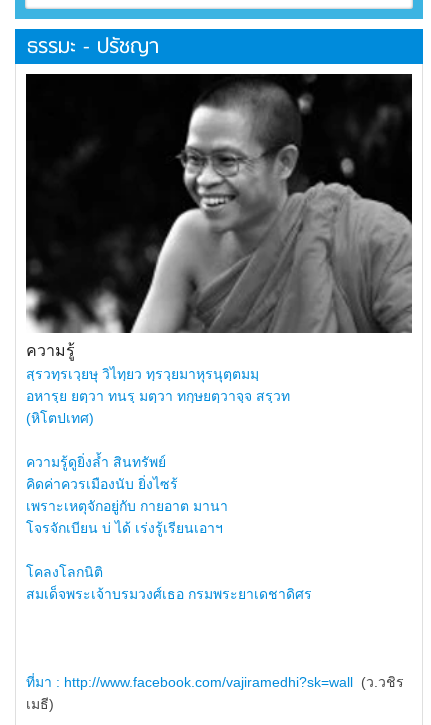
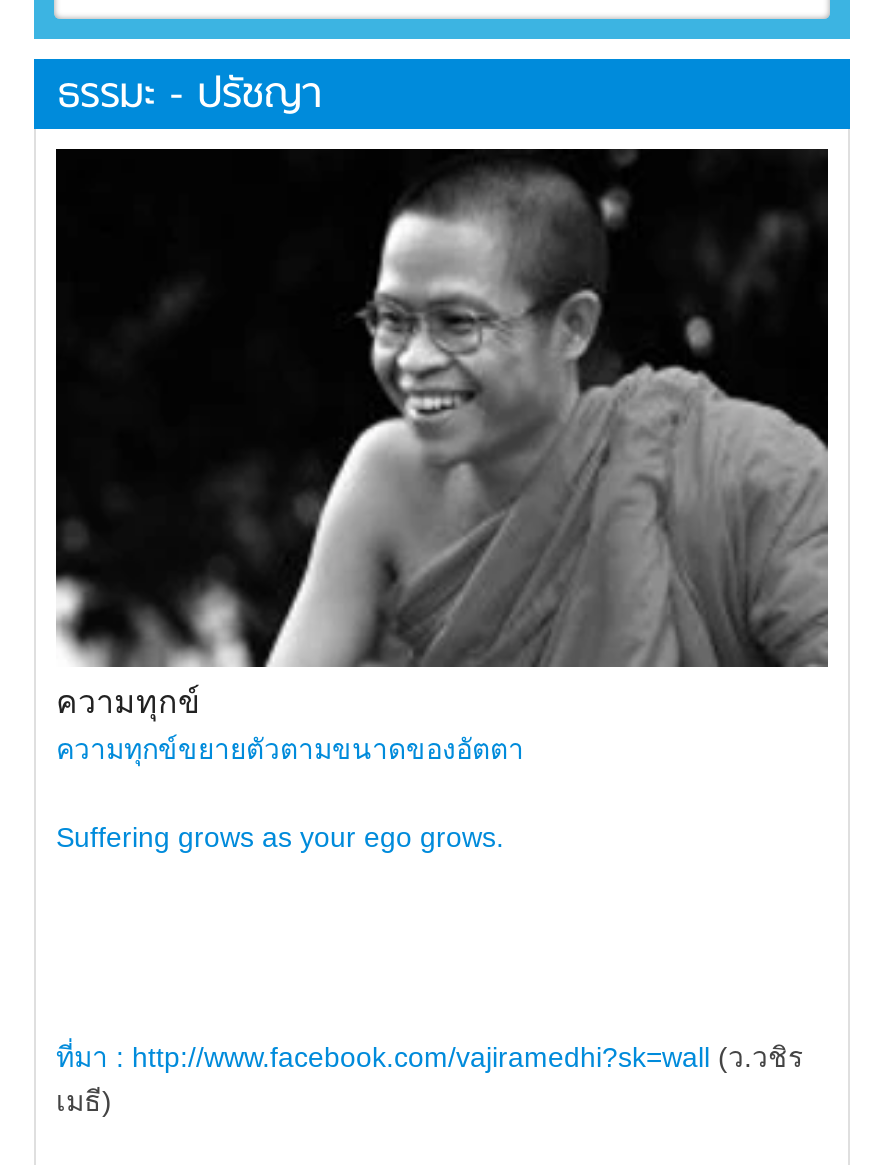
[26,342,312,602] ความรู้ | สฺรวทฺรเวฺยษุ วิไทฺยว ทฺรวฺยมาหุรนุตฺตมมฺ | อหารฺย ยตฺวา ทนรฺ มตฺวา ทกฺษยตฺวาจฺจ สรฺวท | (หิโตปเทศ) | ความรู้ดูยิ่งล้ำ สินทรัพย์ | คิดค่าควรเมืองนับ ยิ่งไซร้ | เพราะเหตุจักอยู่กับ กายอาต มานา | โจรจักเบียน บ่ ได้ เร่งรู้เรียนเอาฯ | โคลงโลกนิติ | สมเด็จพระเจ้าบรมวงศ์เธอ กรมพระยาเดชาดิศร -> [56,685,524,853] ความทุกข์ | ความทุกข์ขยายตัวตามขนาดของอัตตา | Suffering grows as your ego grows.

